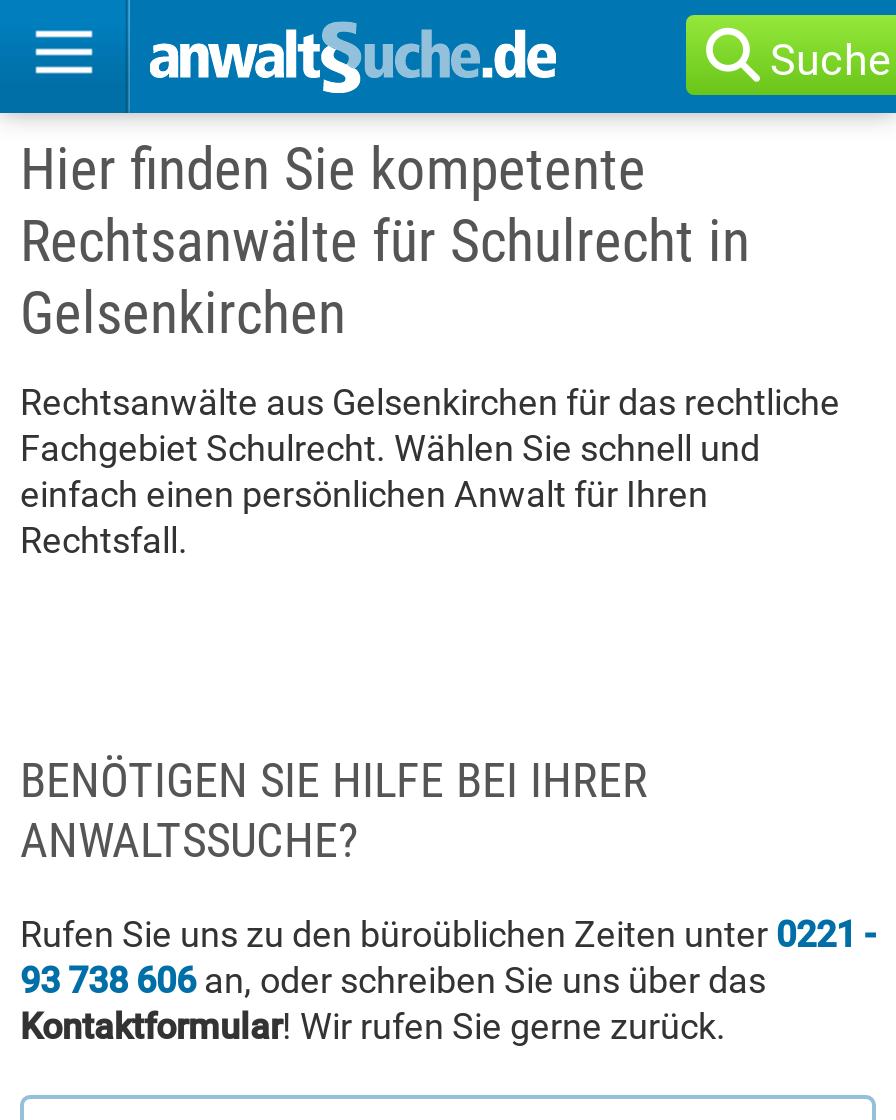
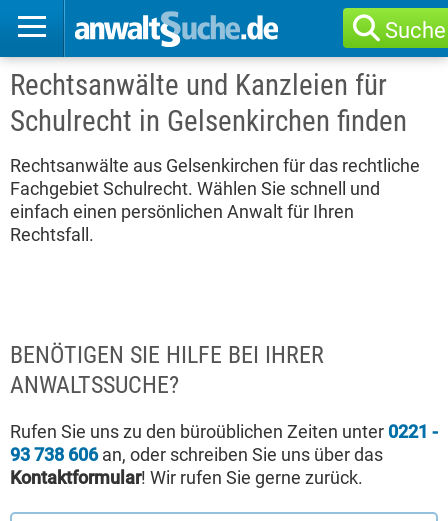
[20,135,750,347] Hier finden Sie kompetente | Rechtsanwälte für Schulrecht in | Gelsenkirchen -> [10,68,407,138] Rechtsanwälte und Kanzleien für | Schulrecht in Gelsenkirchen finden

